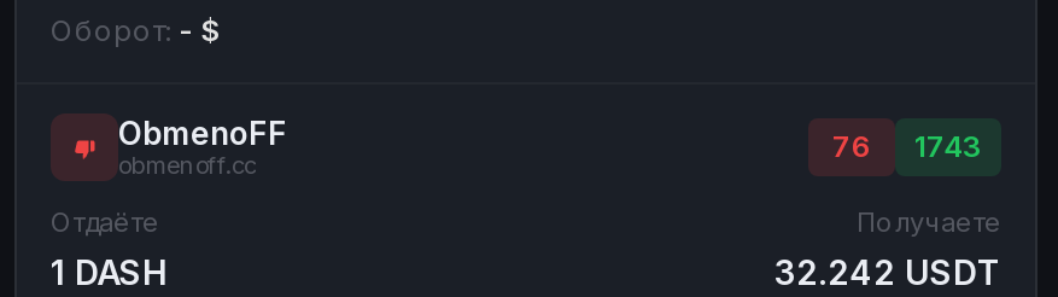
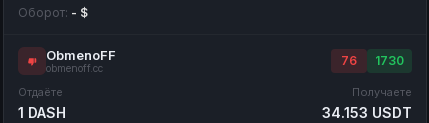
[832,127,982,163] 76 1743 -> [341,52,404,67] 76 1730
[774,250,1001,291] 32.242 USDT -> [322,103,412,120] 34.153 USDT

